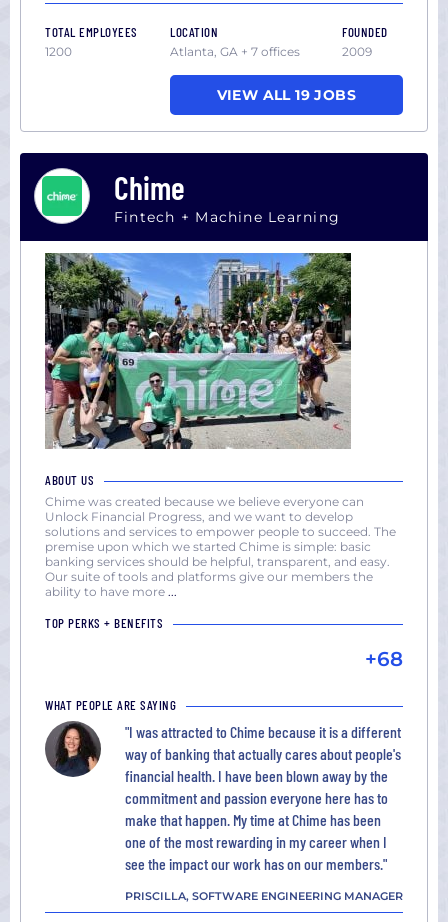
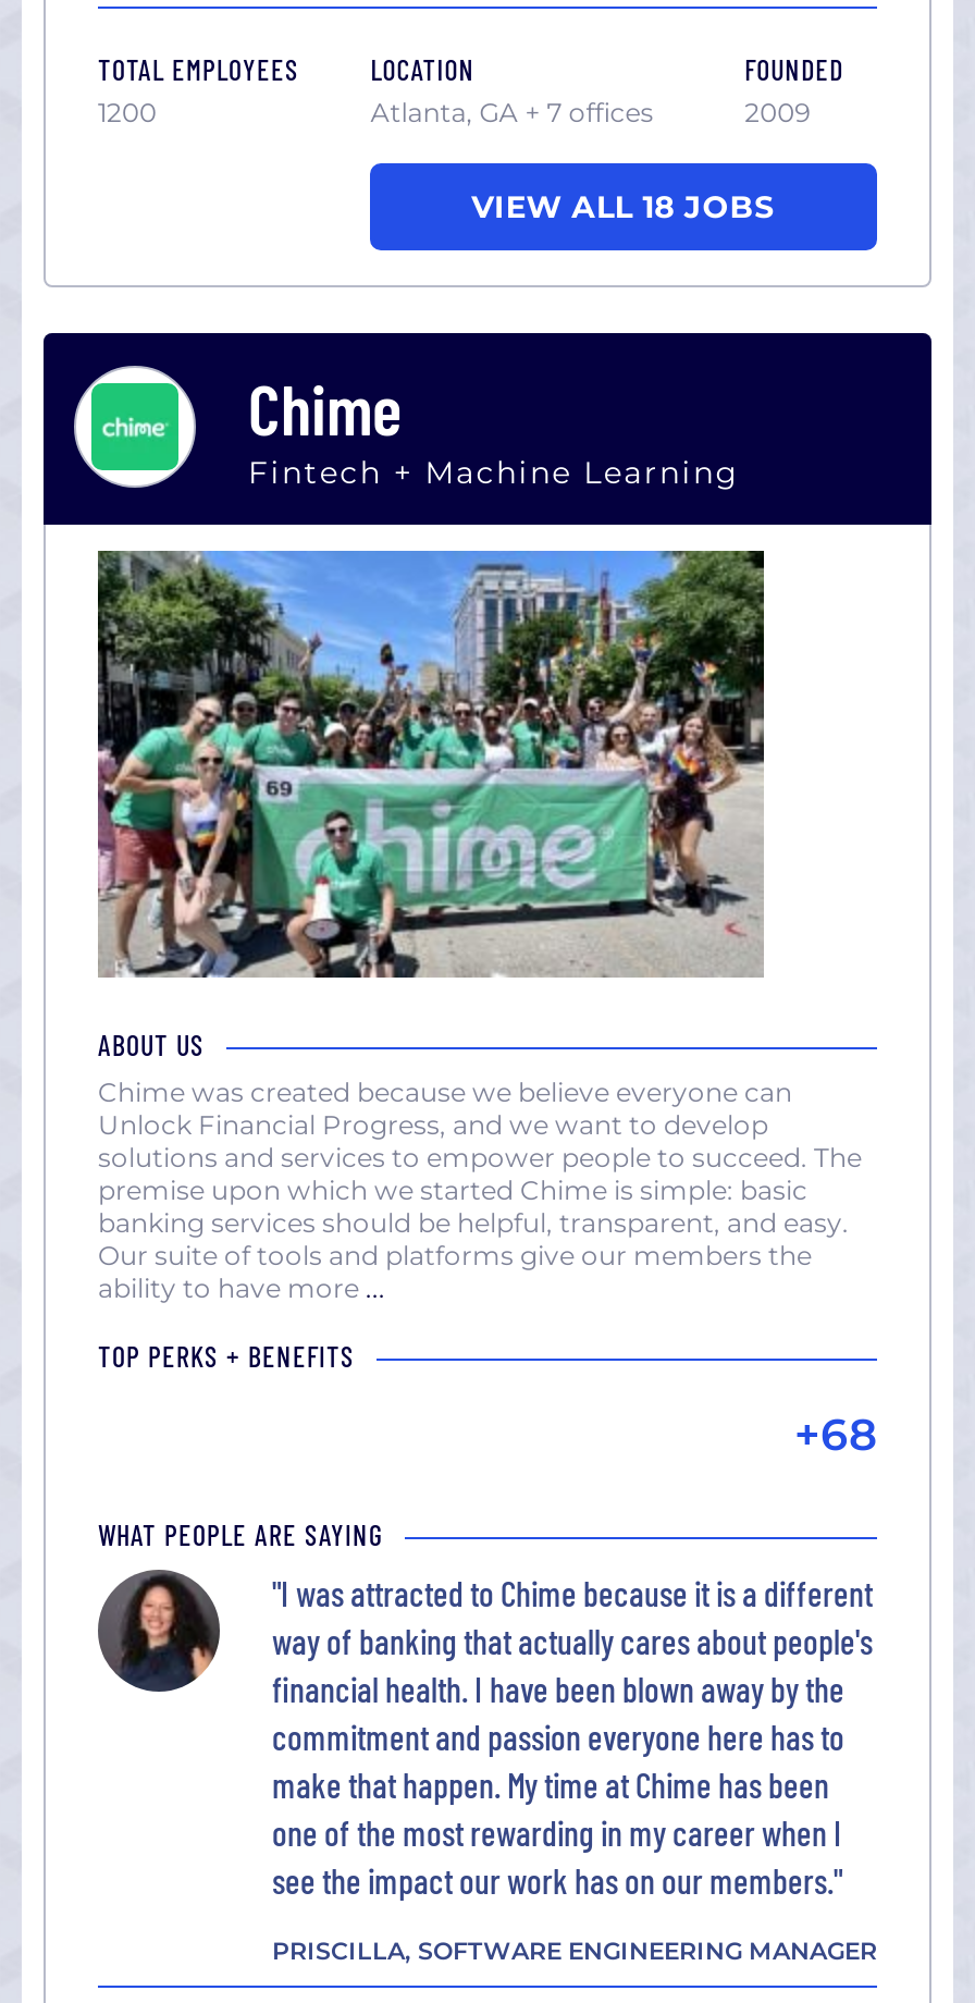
[217,86,356,104] VIEW ALL 19 JOBS -> [471,187,775,226] VIEW ALL 18 JOBS

